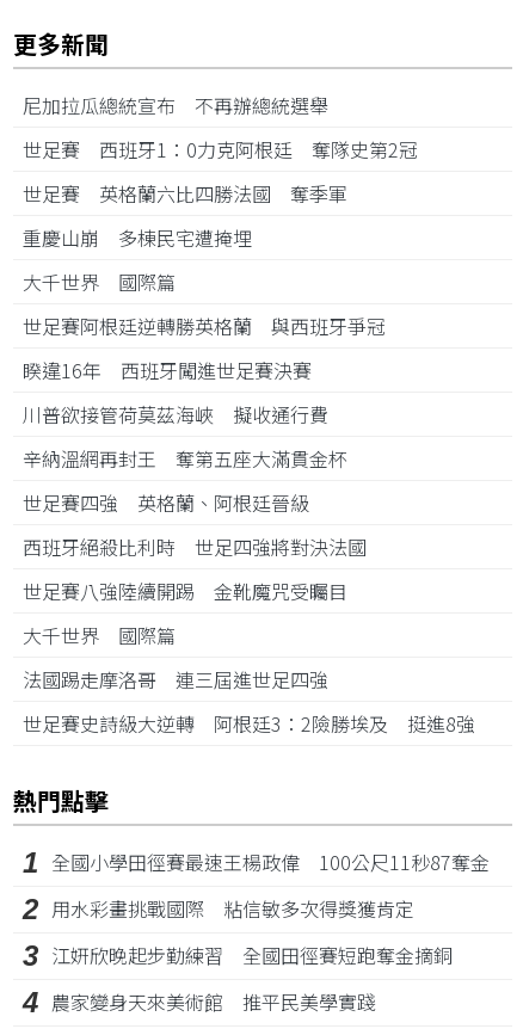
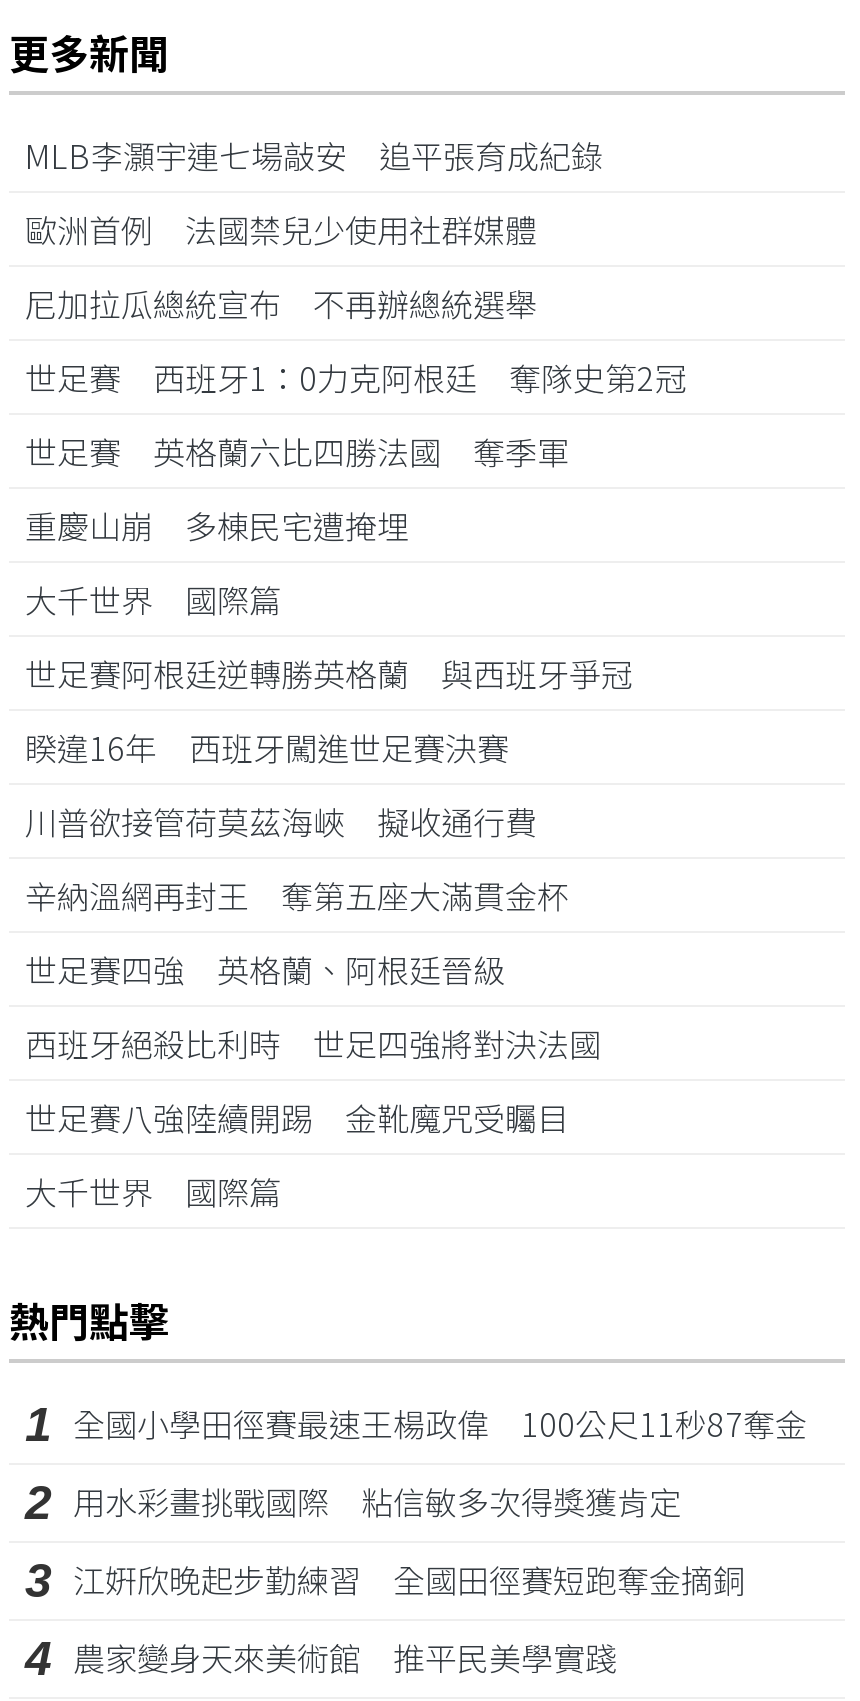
none -> [25,132,635,254] MLB李灝宇連七場敲安 追平張育成紀錄 | 歐洲首例 法國禁兒少使用社群媒體
moved [23,91,437,650] -> [25,280,719,1216]: 尼加拉瓜總統宣布 不再辦總統選舉 | 世足賽 西班牙1：0力克阿根廷 奪隊史第2冠 | 世足賽 英格蘭六比四勝法國 奪季軍 | ... | 世足賽八強陸續開踢 金靴魔咒受矚目 | 大千世界 國際篇
[23,666,475,738] 法國踢走摩洛哥 連三屆進世足四強 | 世足賽史詩級大逆轉 阿根廷3：2險勝埃及 挺進8強 -> none

